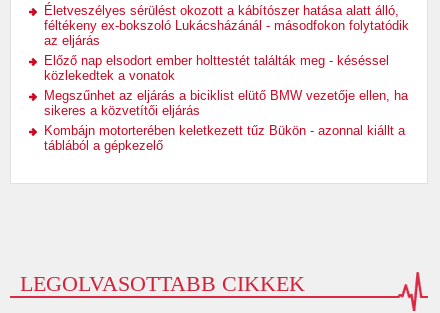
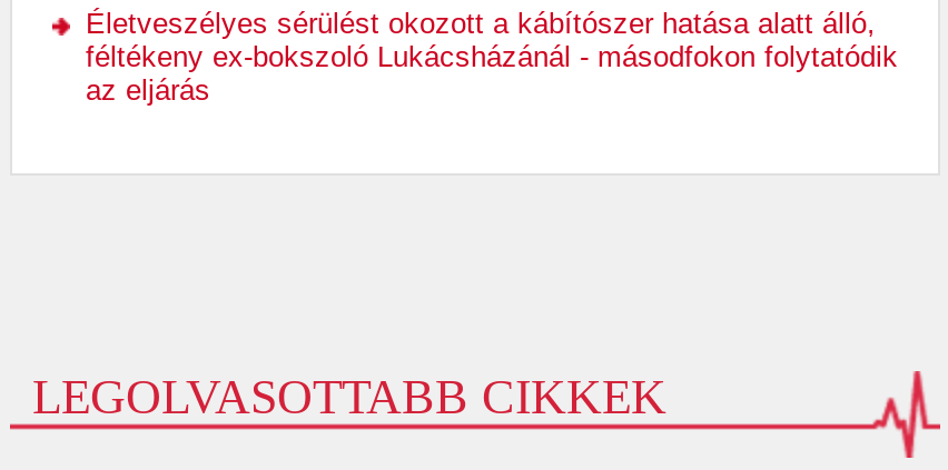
[44,53,408,153] Előző nap elsodort ember holttestét találták meg - késéssel | közlekedtek a vonatok | Megszűnhet az eljárás a biciklist elütő BMW vezetője ellen, ha | sikeres a közvetítői eljárás | Kombájn motorterében keletkezett tűz Bükön - azonnal kiállt a | táblából a gépkezelő -> none

